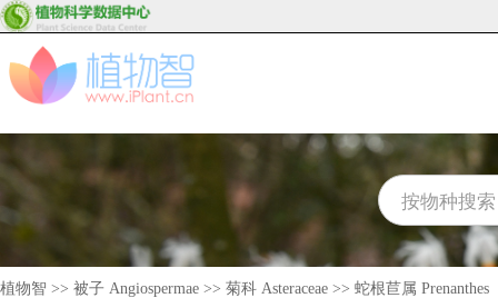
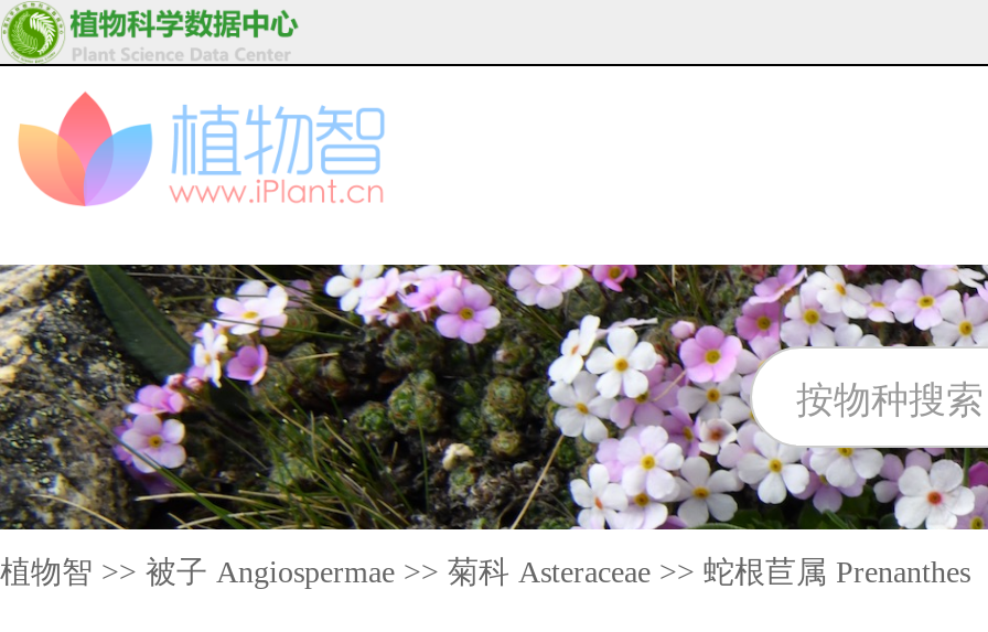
[3,132,495,268] [image] -> [7,263,981,532] [image]

